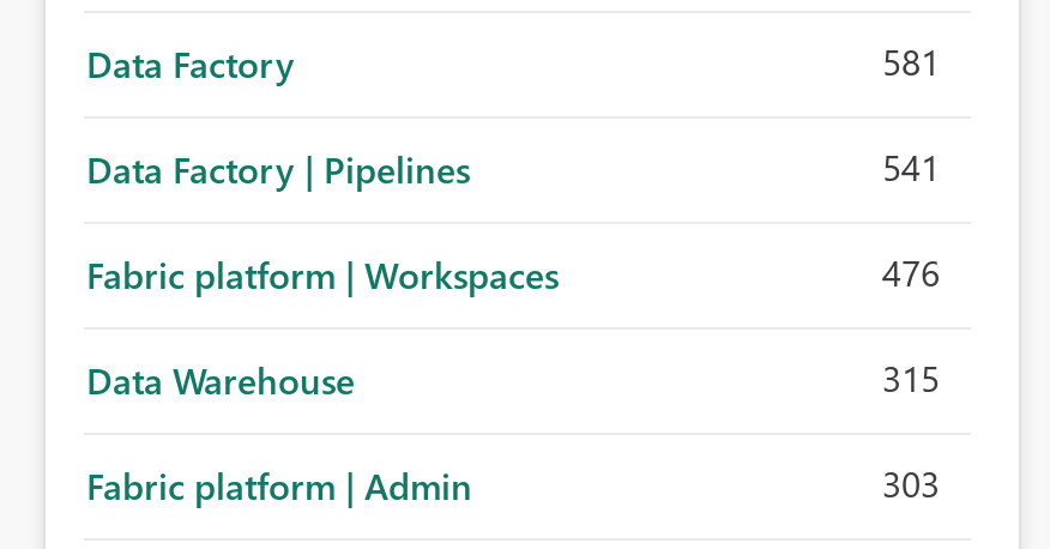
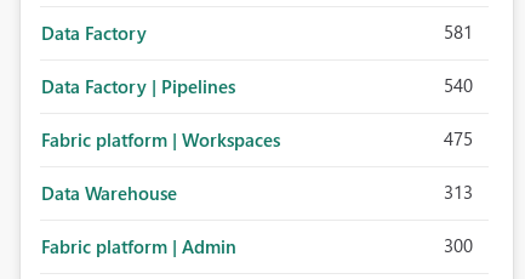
[882,143,940,191] 541 -> [444,73,473,97] 540
[882,249,940,297] 476 -> [444,126,473,151] 475
[882,354,940,402] 315 -> [444,180,473,204] 313
[882,460,940,508] 303 -> [444,233,473,257] 300

